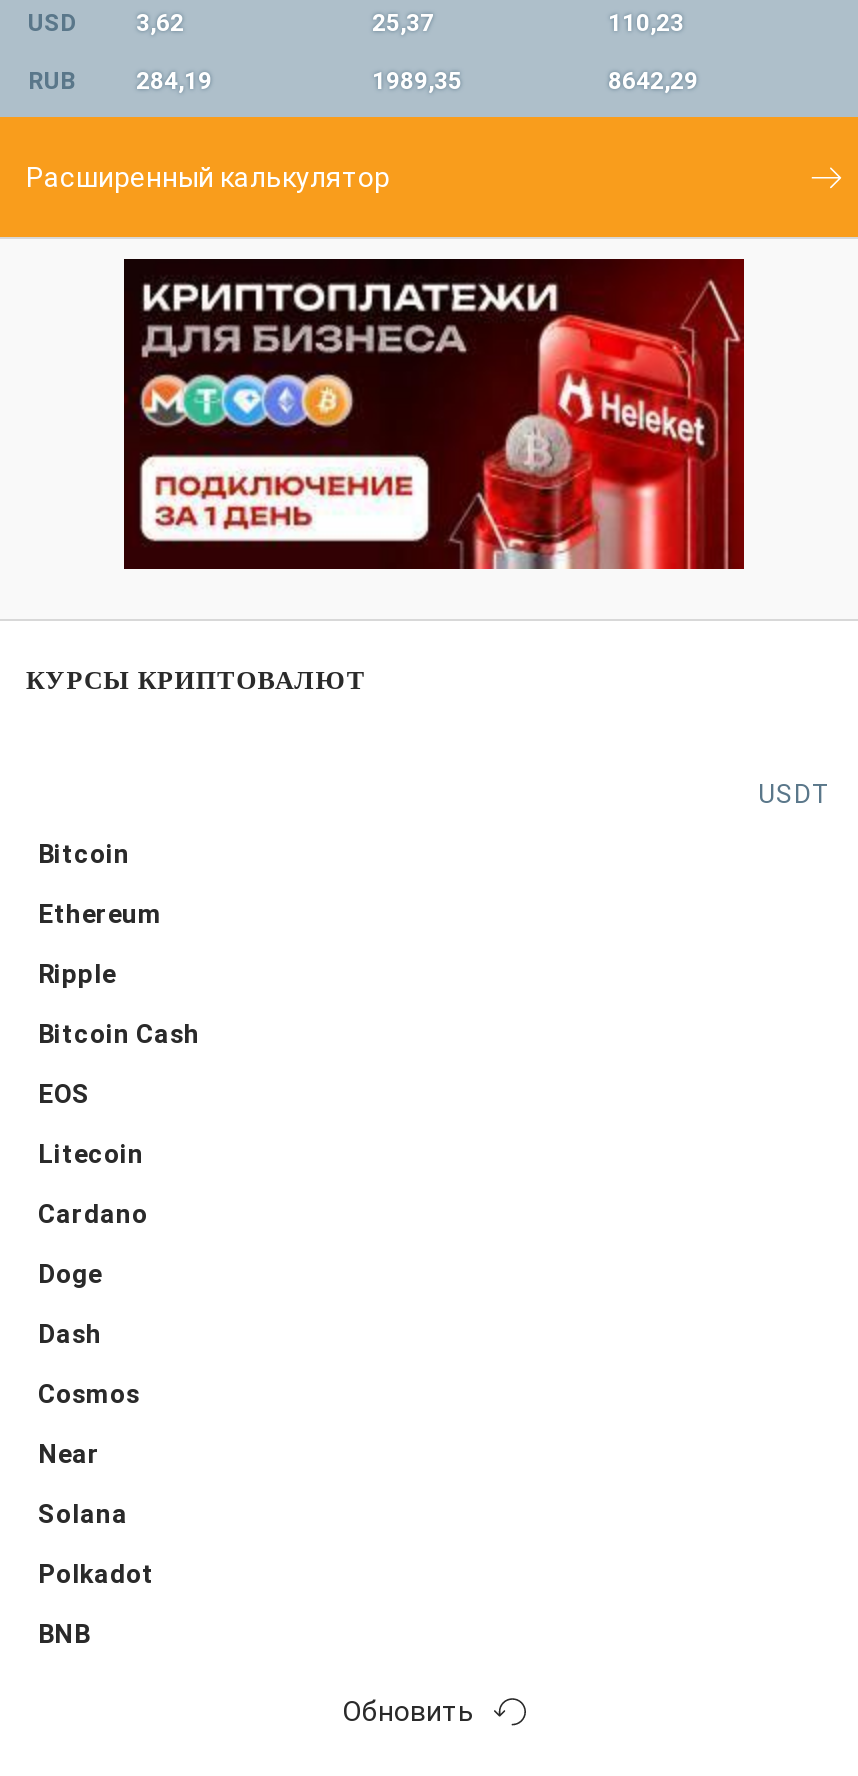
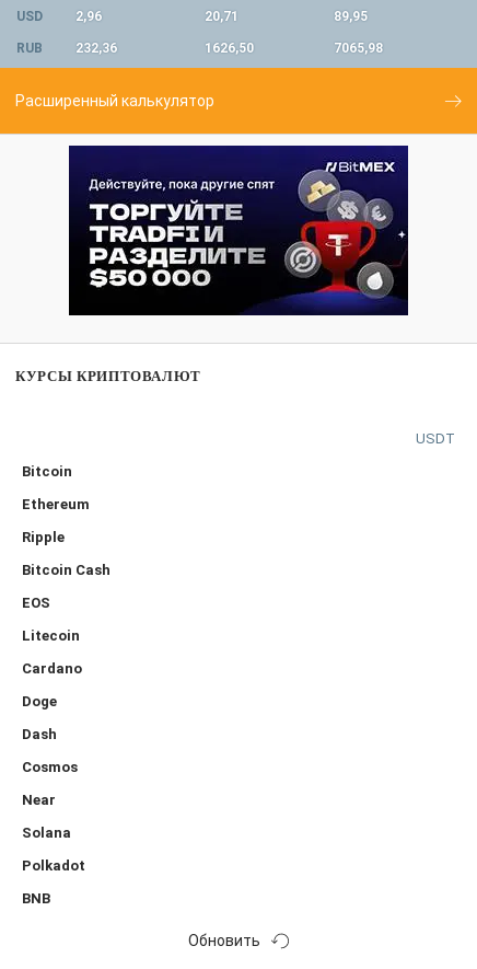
[136,9,184,37] 3,62 -> [75,9,102,24] 2,96
[372,9,434,37] 25,37 -> [205,9,238,24] 20,71
[608,9,684,37] 110,23 -> [334,9,368,24] 89,95
[136,67,212,95] 284,19 -> [75,40,117,56] 232,36
[372,67,462,95] 1989,35 -> [205,40,254,56] 1626,50
[608,67,698,95] 8642,29 -> [334,40,383,56] 7065,98
[124,257,746,571] [image] -> [69,145,409,316] [image]

